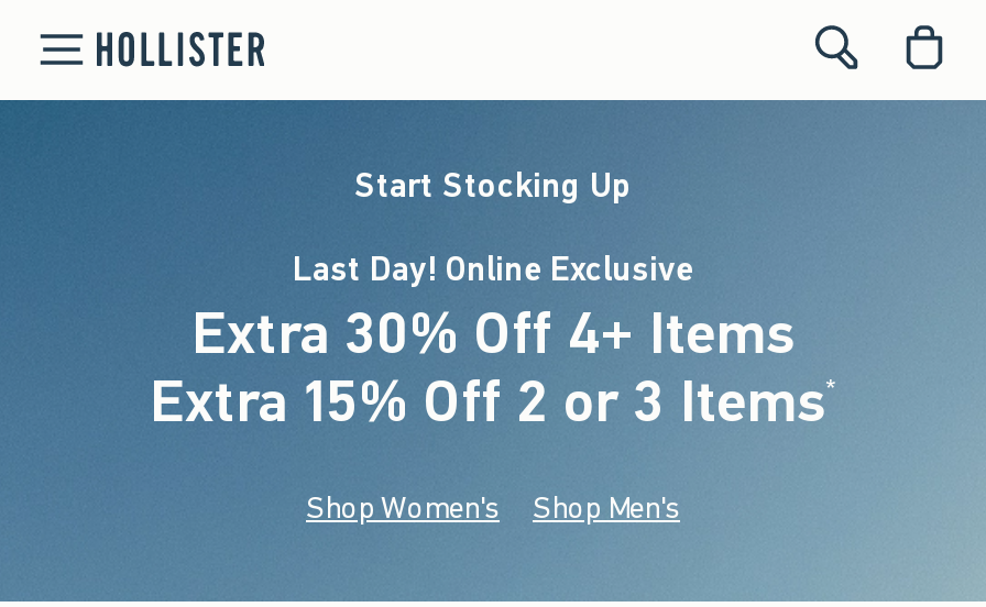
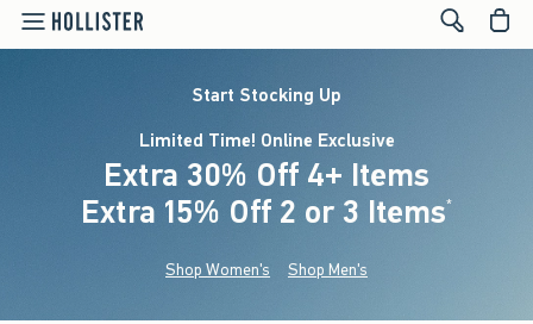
[293,247,693,291] Last Day! Online Exclusive -> [139,129,394,152] Limited Time! Online Exclusive

